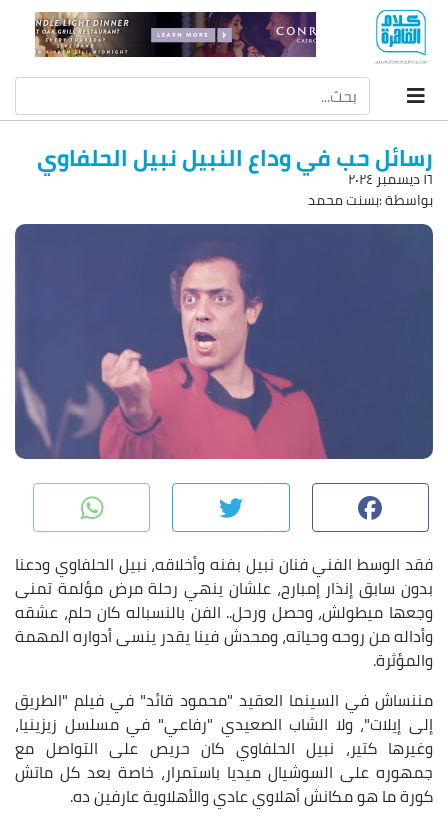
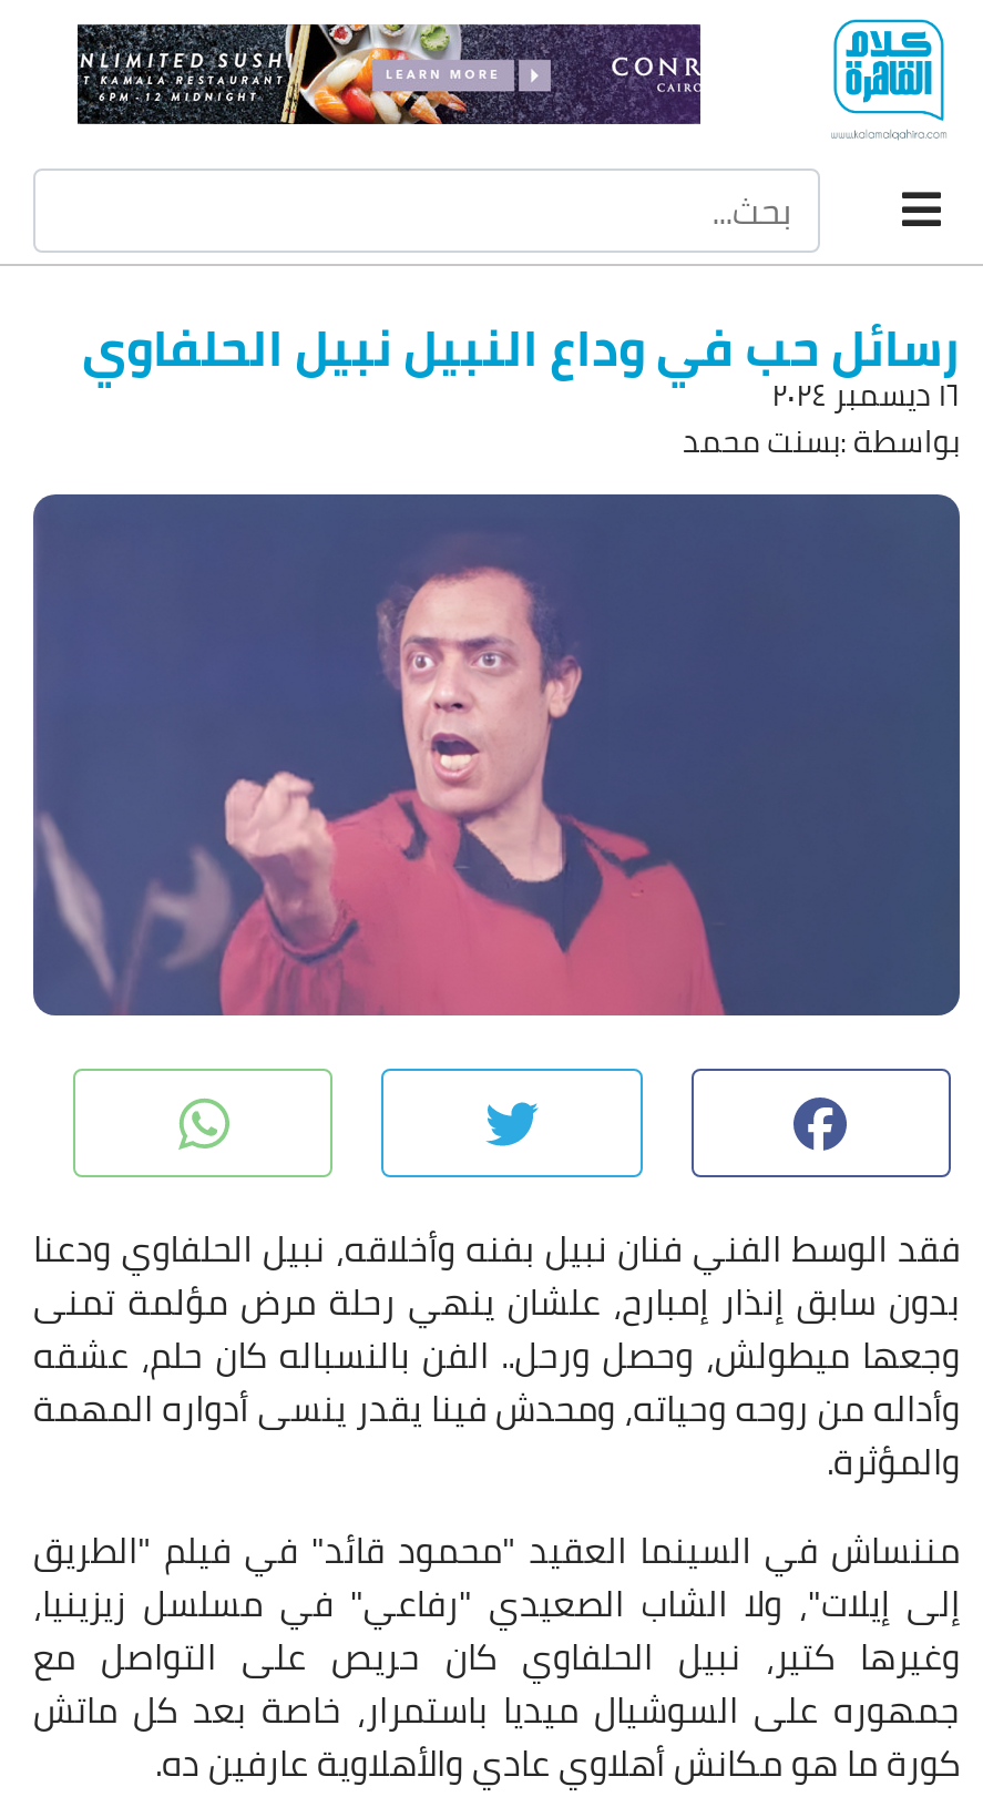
[34,11,315,58] [image] -> [75,22,696,126] [image]

